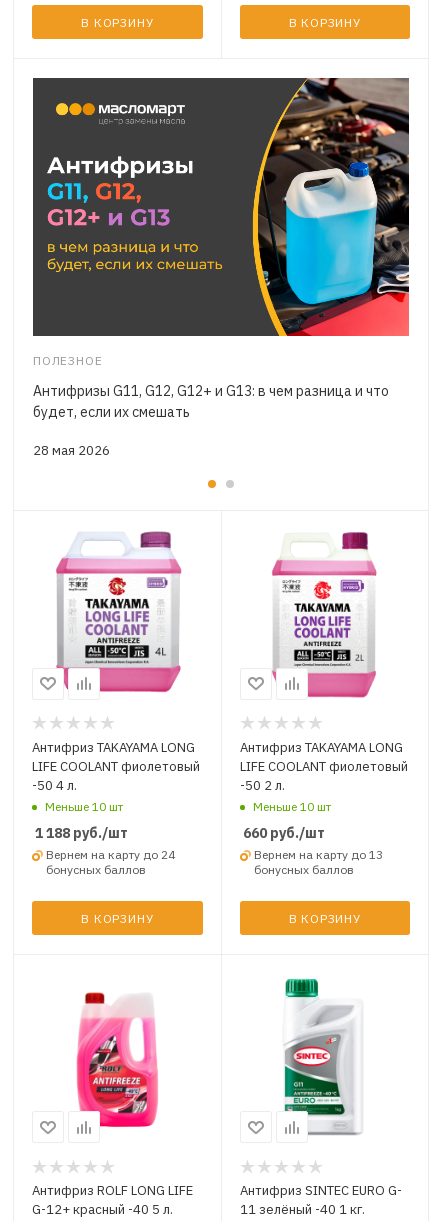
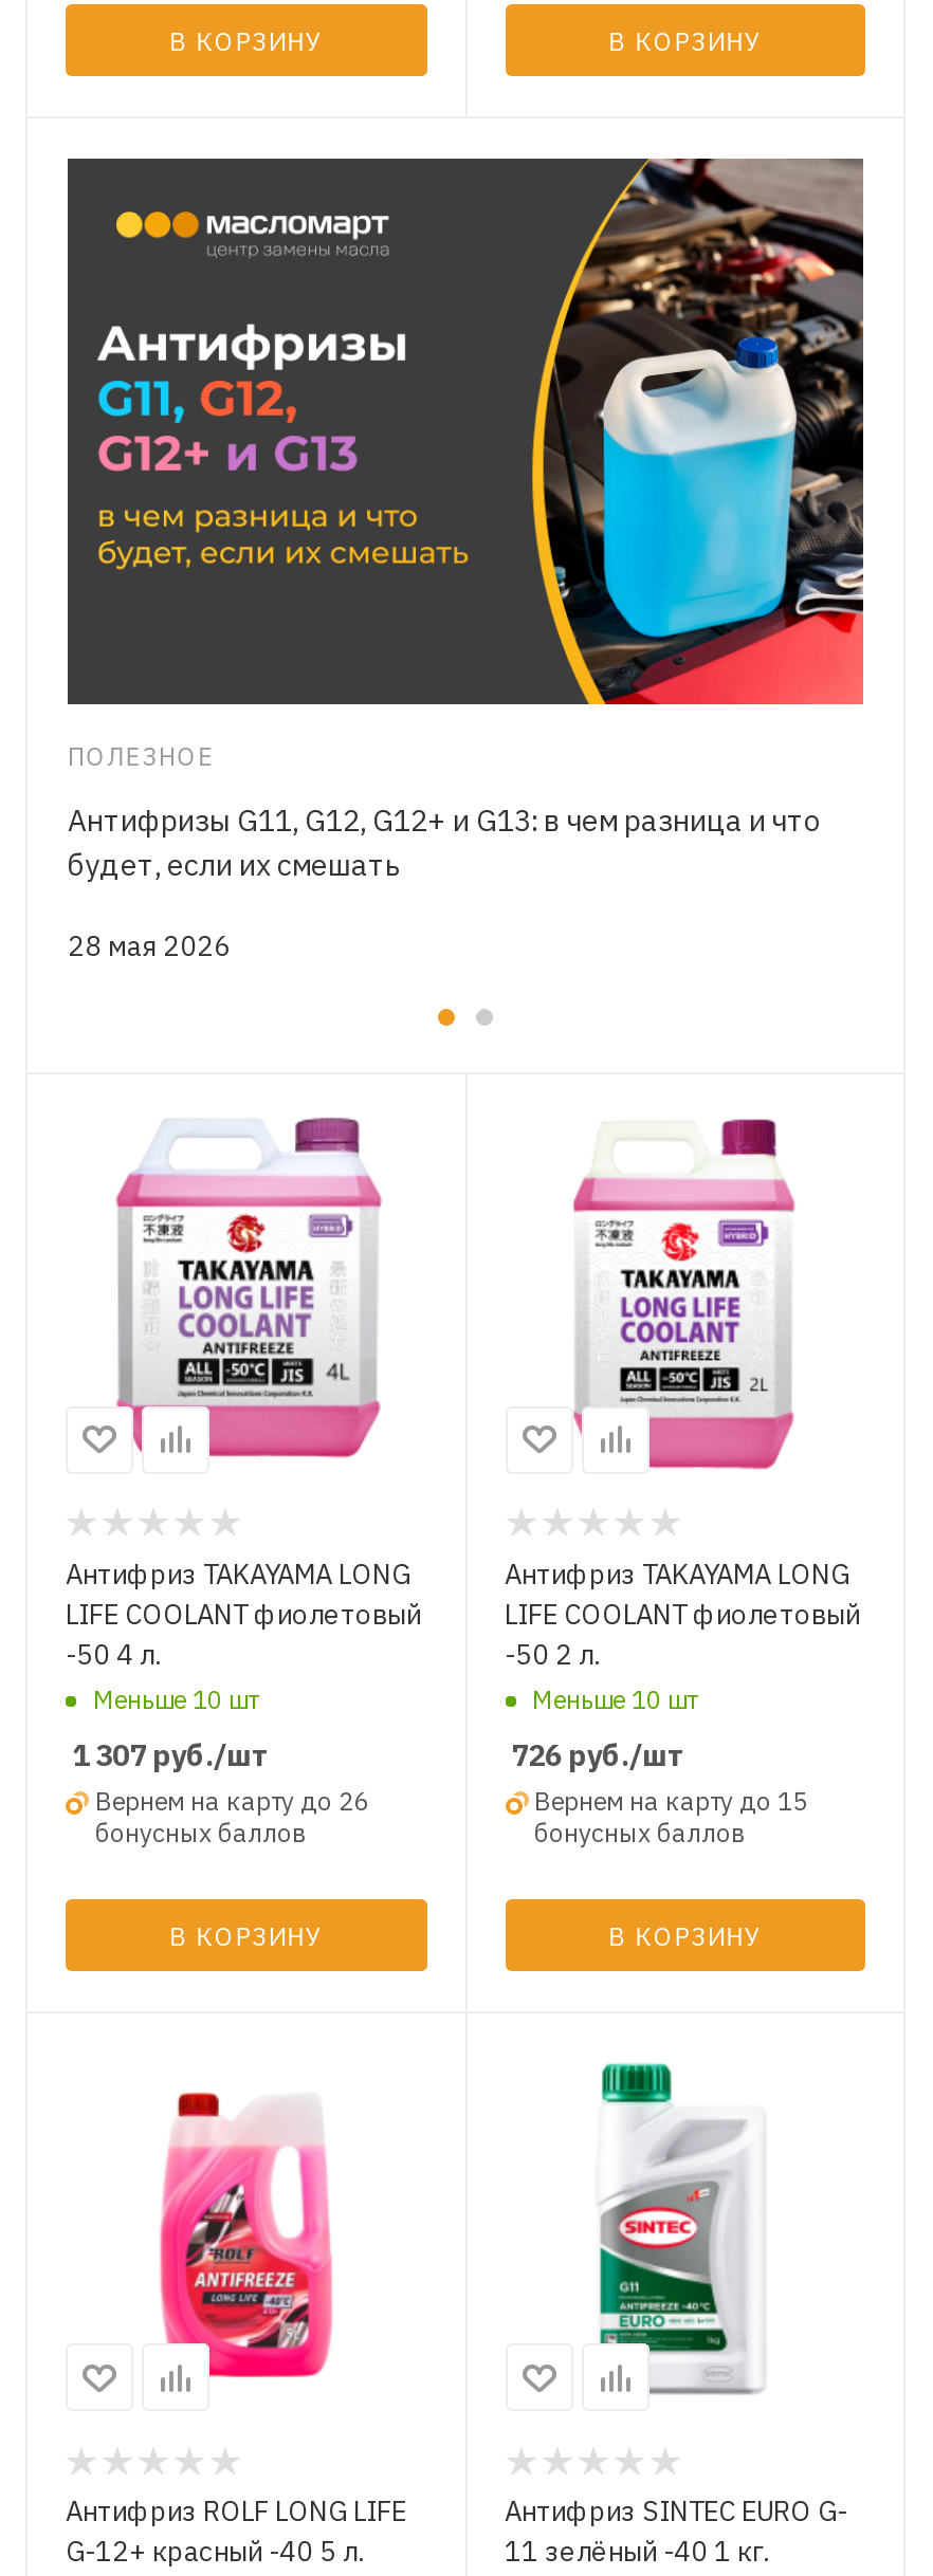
[35,823,128,841] 1 188 руб./шт -> [72,1735,269,1773] 1 307 руб./шт
[242,823,324,841] 660 руб./шт -> [511,1735,684,1773] 726 руб./шт
[46,846,175,861] Вернем на карту до 24 -> [95,1784,368,1816] Вернем на карту до 26
[253,846,382,861] Вернем на карту до 13 -> [534,1784,807,1816] Вернем на карту до 15

